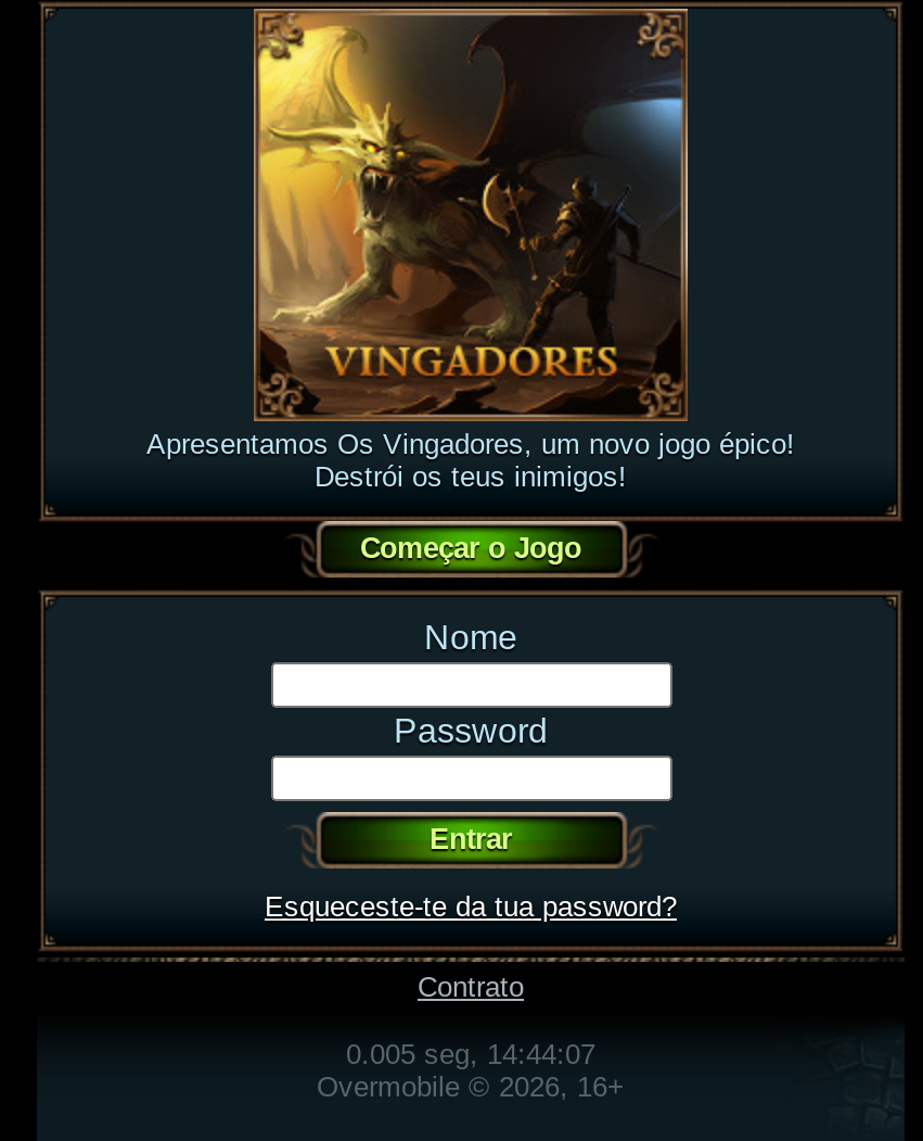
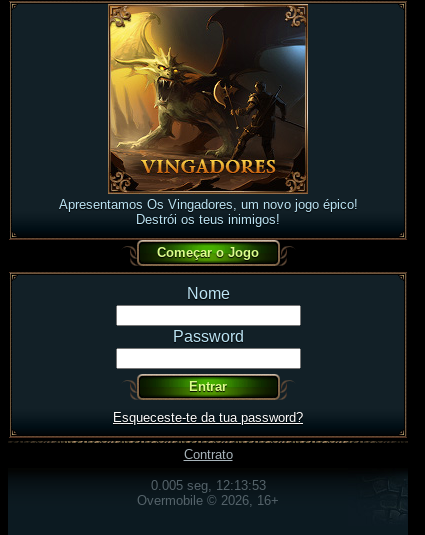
[346,1037,595,1069] 0.005 seg, 14:44:07 -> [150,477,265,492] 0.005 seg, 12:13:53

